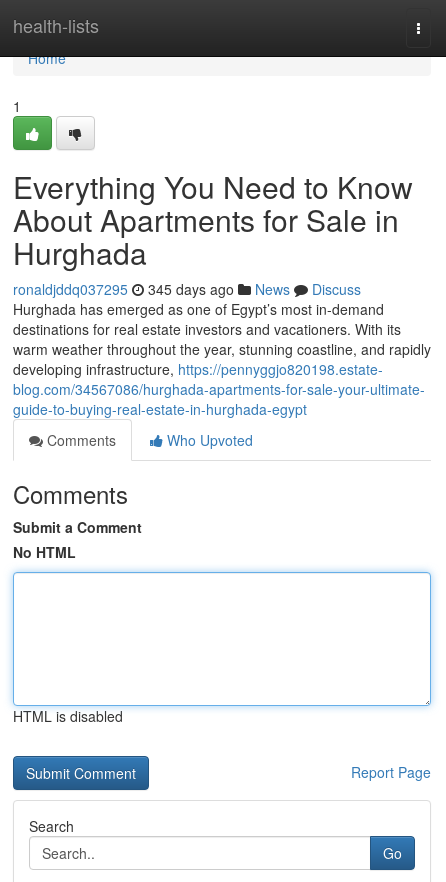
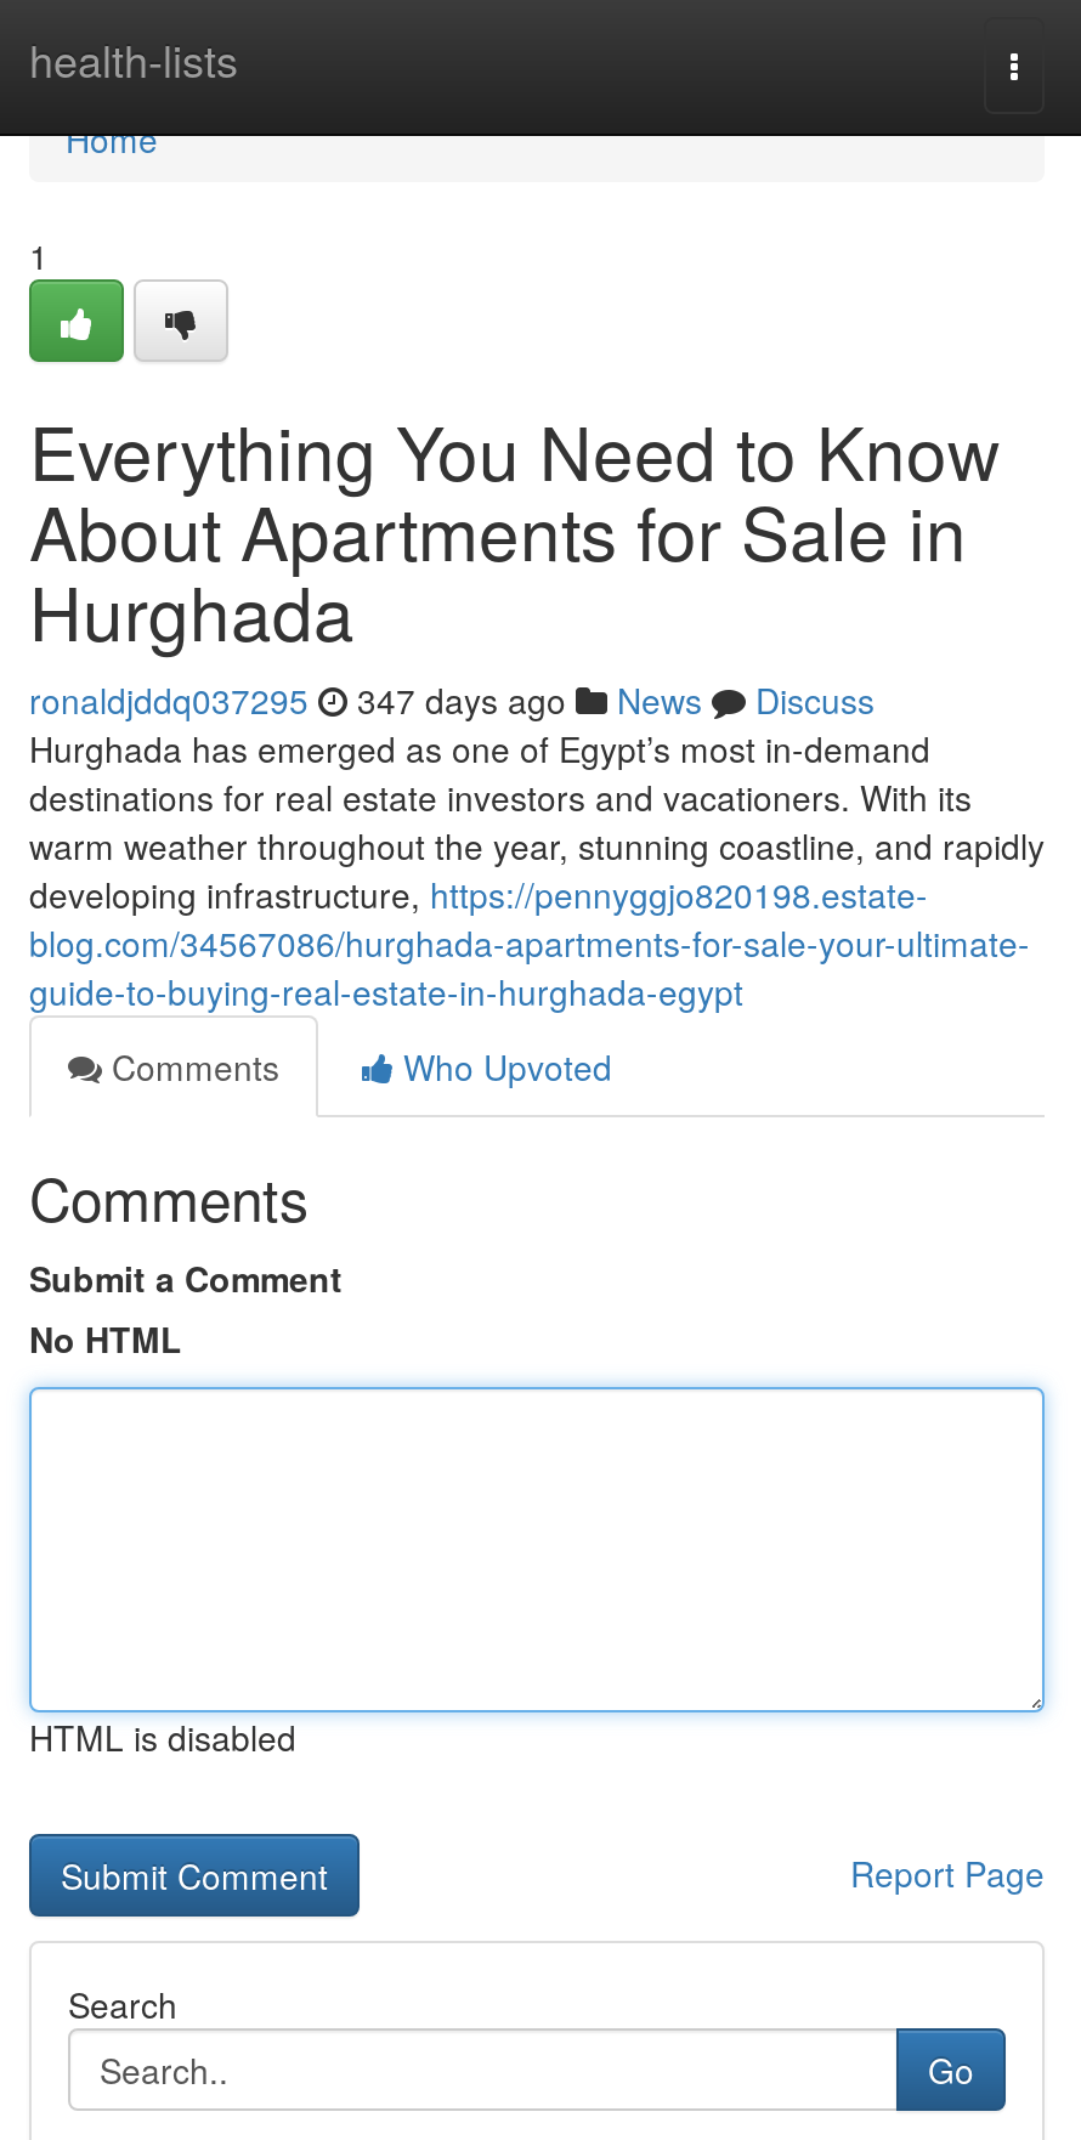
[13,279,361,299] ronaldjddq037295 345 days ago News Discuss -> [29,675,875,724] ronaldjddq037295 347 days ago News Discuss

